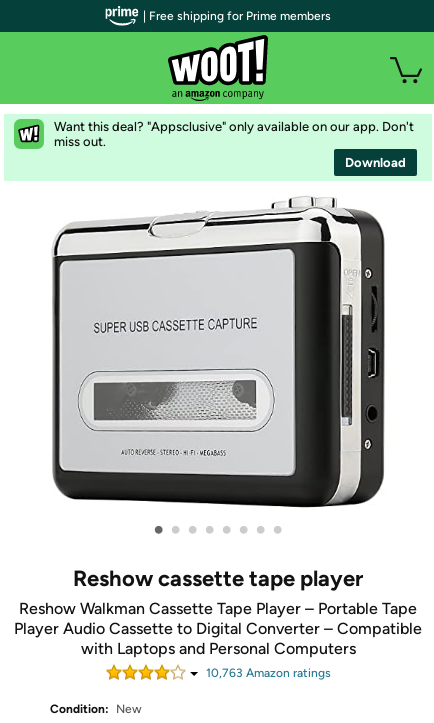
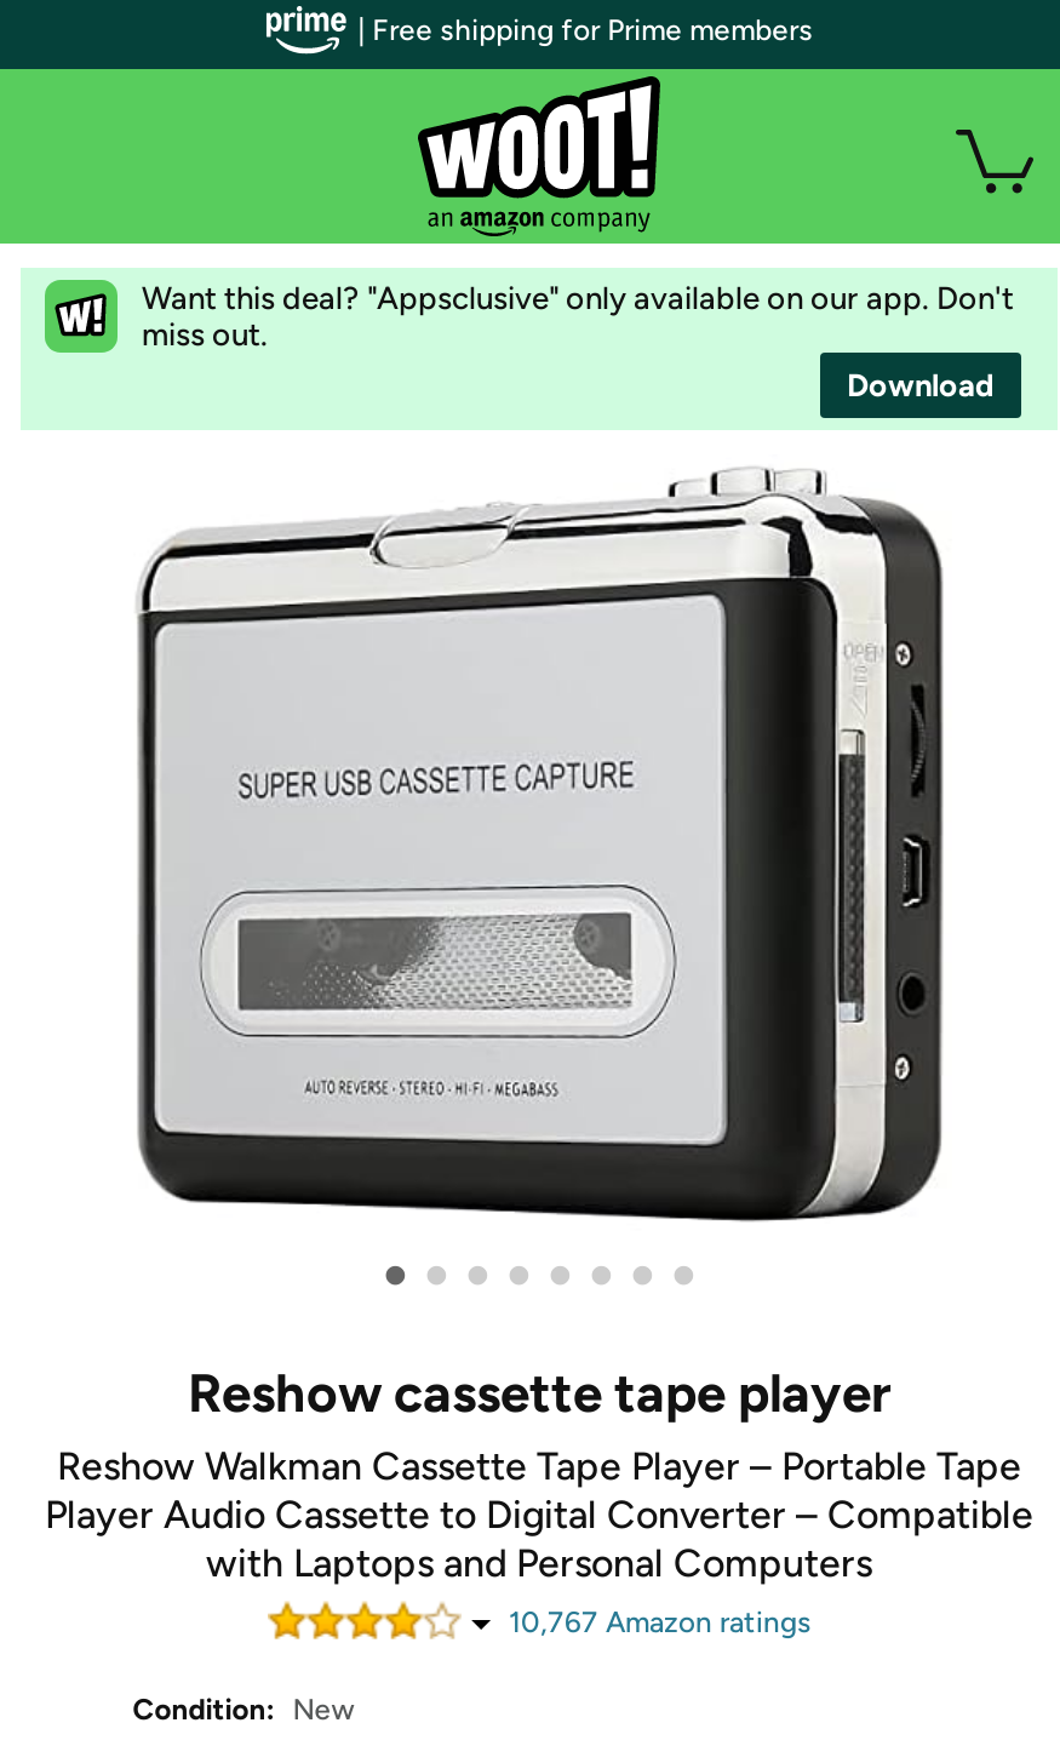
[205,666,330,680] 10,763 Amazon ratings -> [509,1606,812,1639] 10,767 Amazon ratings

